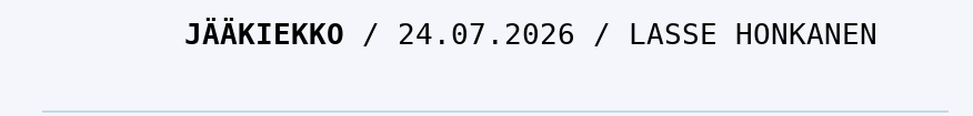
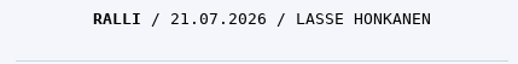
[184,18,575,51] JÄÄKIEKKO | 24.07.2026 -> [93,10,267,28] RALLI | 21.07.2026

